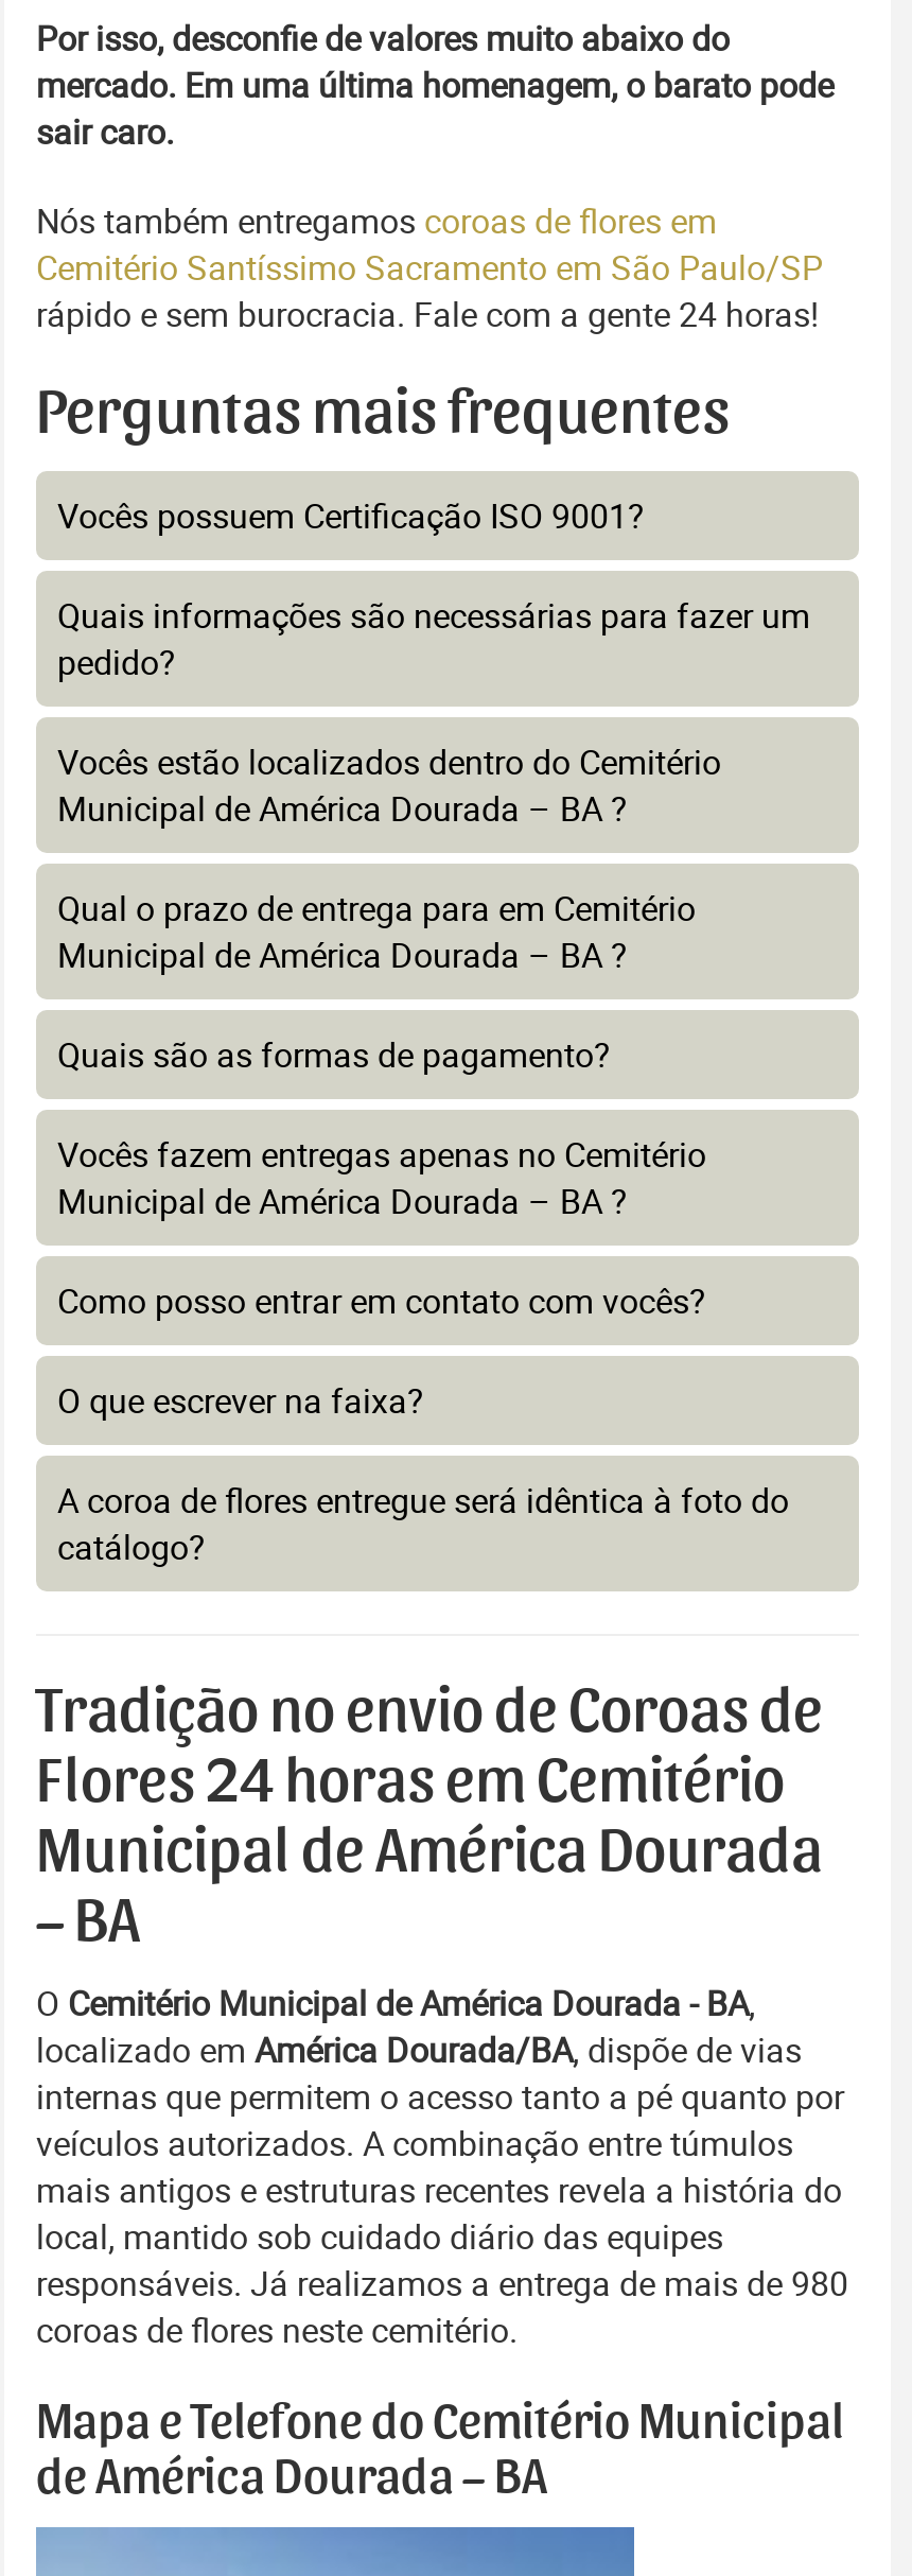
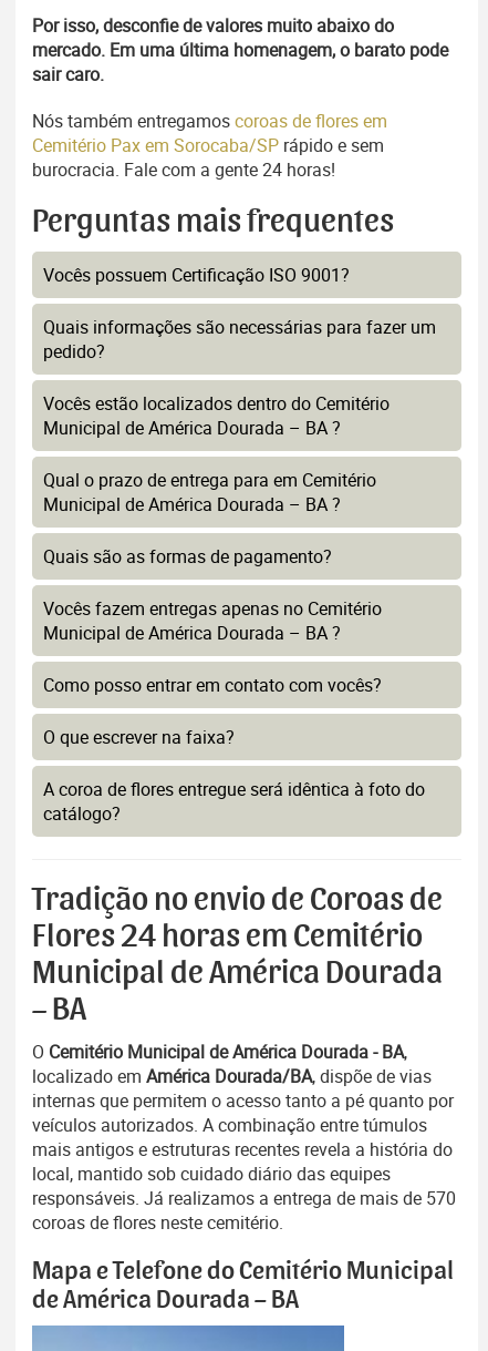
[36,244,823,338] Cemitério Santíssimo Sacramento em São Paulo/SP | rápido e sem burocracia. Fale com a gente 24 horas! -> [32,133,384,182] Cemitério Pax em Sorocaba/SP rápido e sem | burocracia. Fale com a gente 24 horas!
[36,2260,848,2307] responsáveis. Já realizamos a entrega de mais de 980 -> [32,1186,456,1210] responsáveis. Já realizamos a entrega de mais de 570

